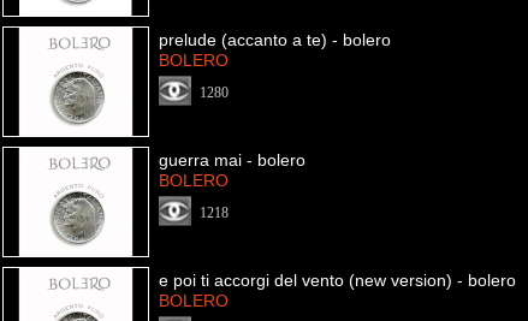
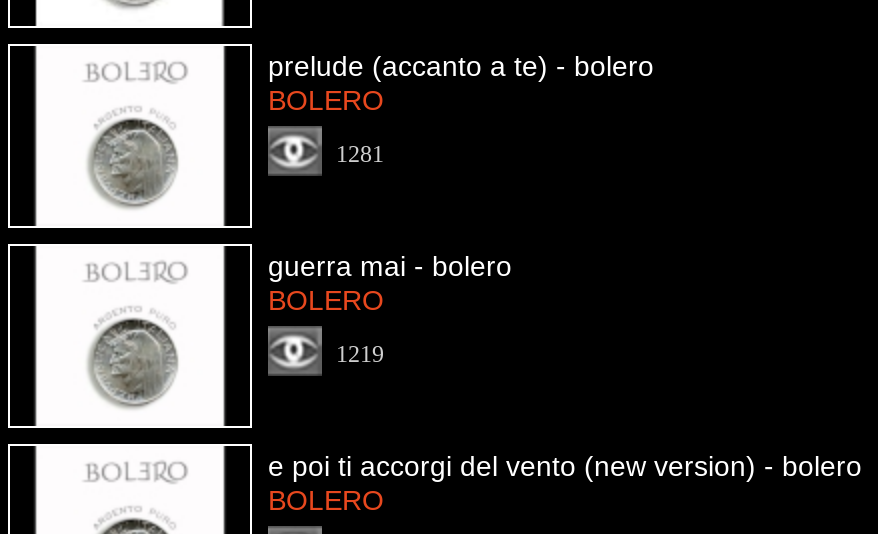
[200,84,229,101] 1280 -> [336,140,384,168] 1281
[200,204,229,221] 1218 -> [336,340,384,368] 1219

